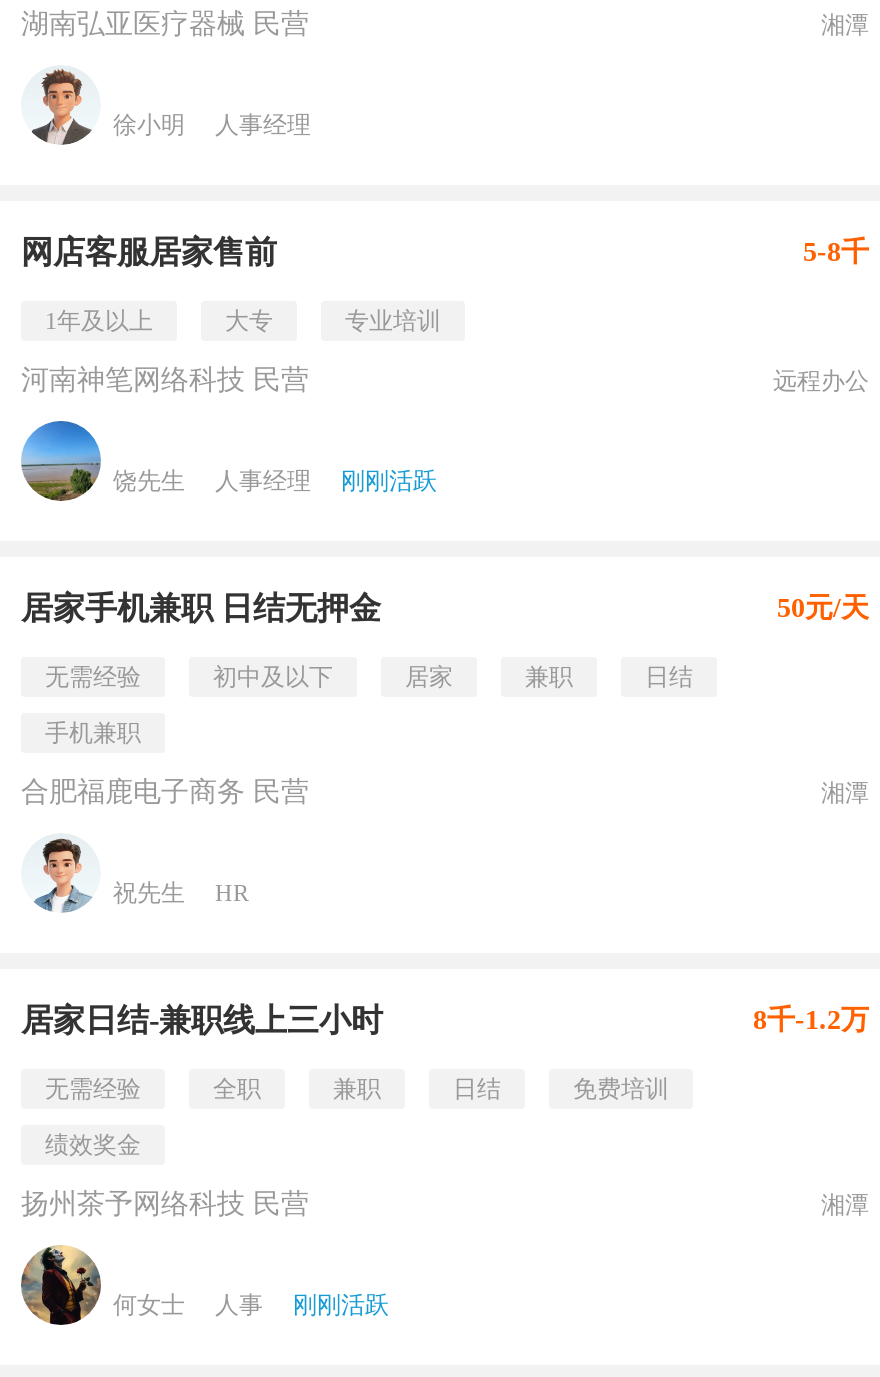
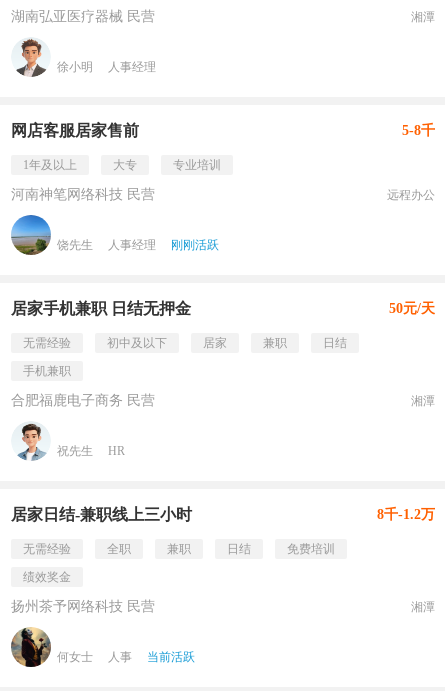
[293,1291,389,1319] 刚刚活跃 -> [147,650,195,664] 当前活跃

